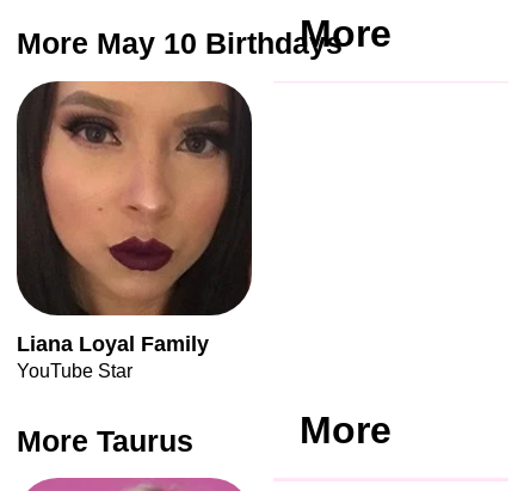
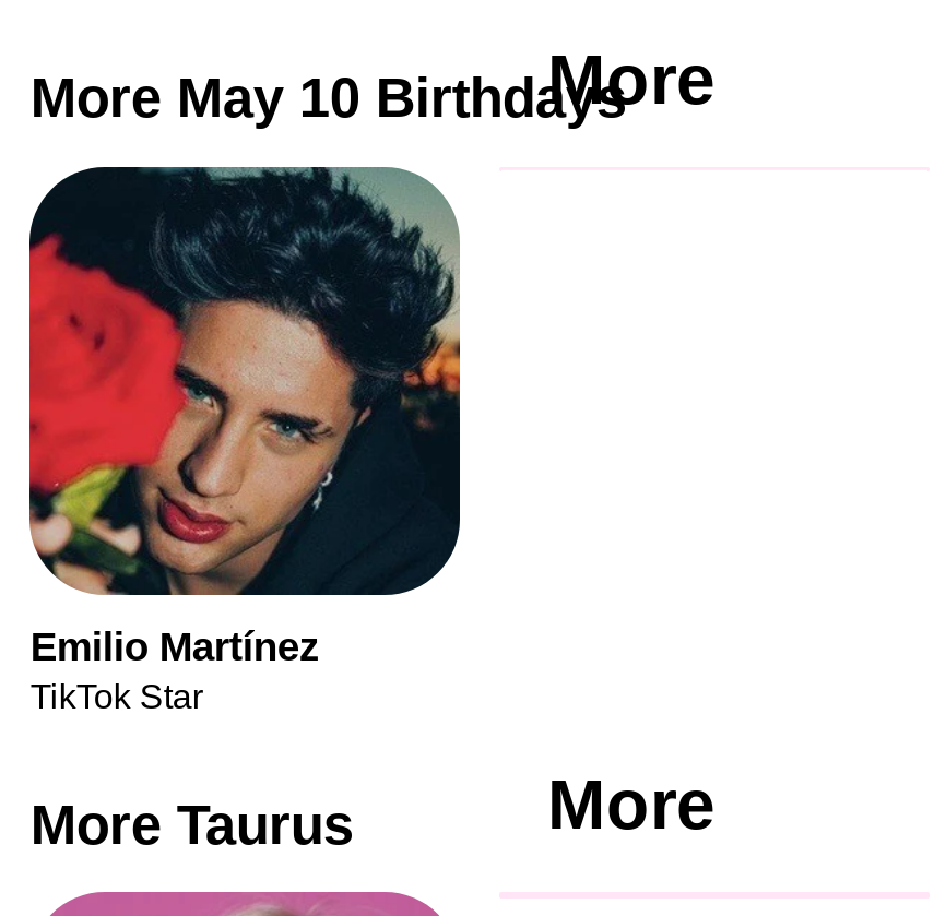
[16,80,253,380] [image] | Liana Loyal Family | YouTube Star -> [27,165,462,714] [image] | Emilio Martínez | TikTok Star

